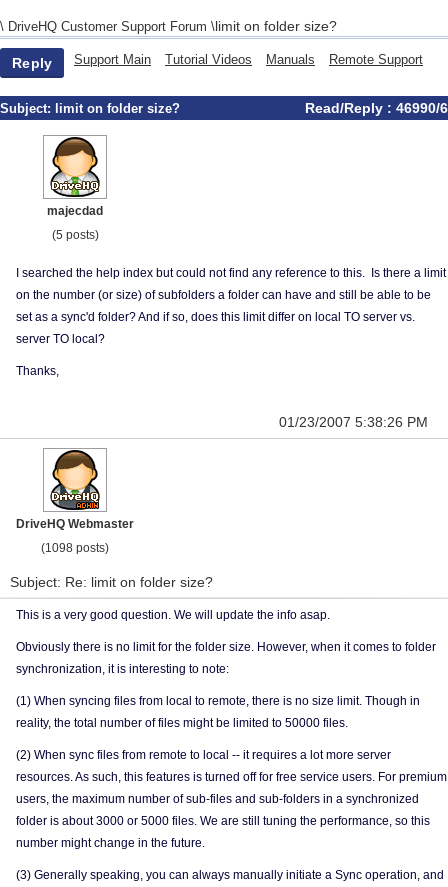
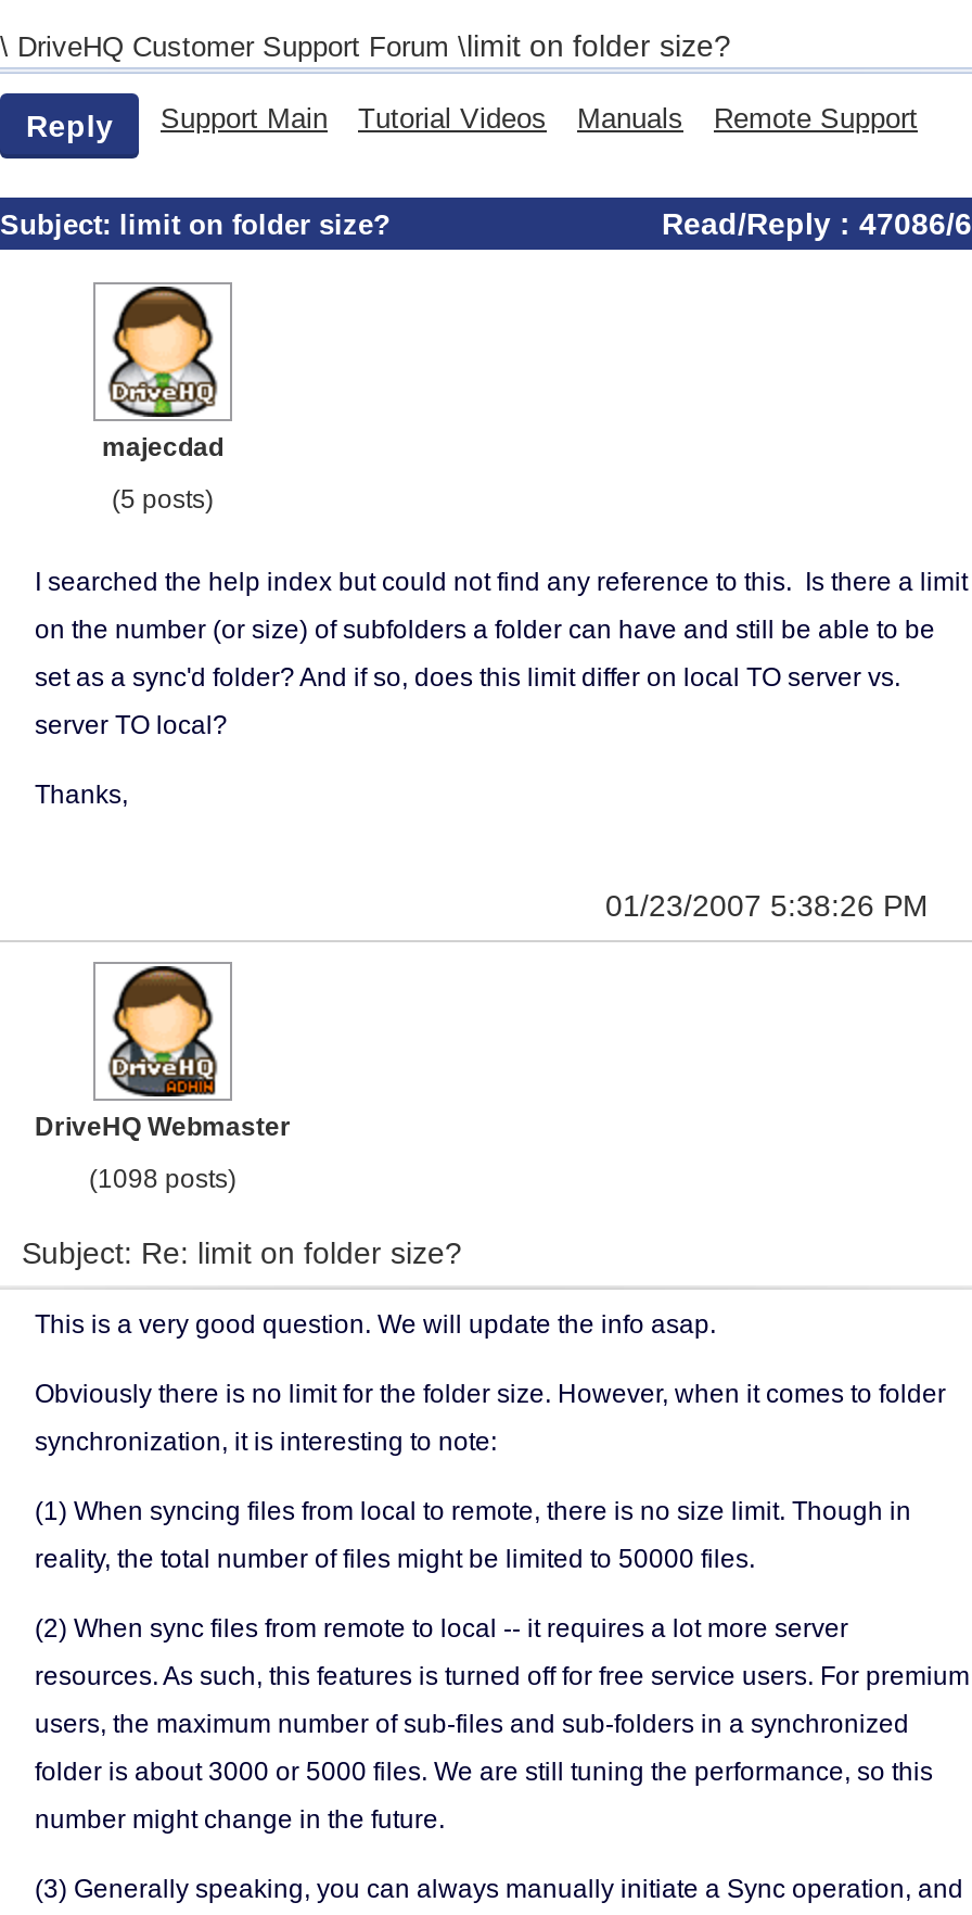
[305,100,448,116] Read/Reply : 46990/6 -> [662,206,972,241] Read/Reply : 47086/6

